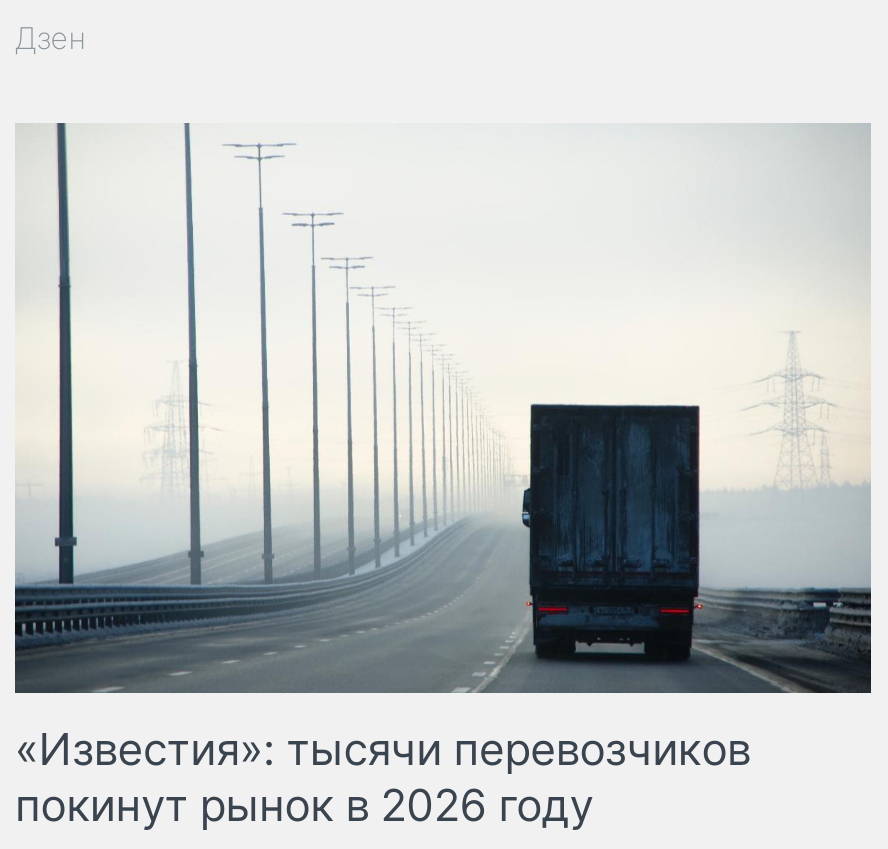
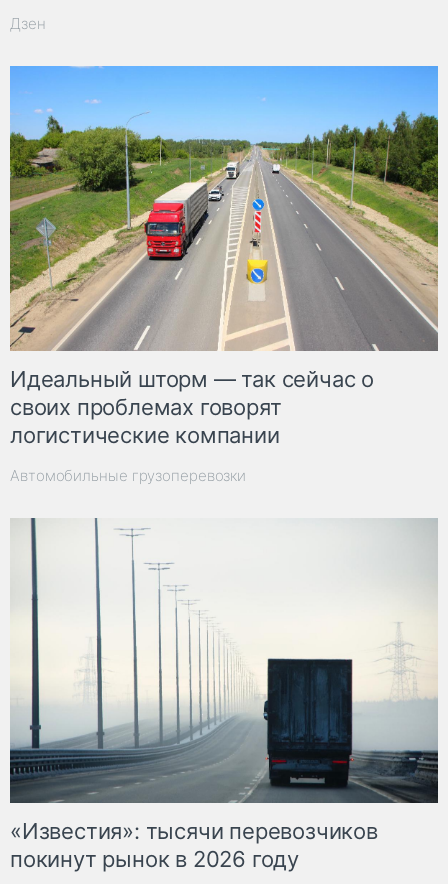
none -> [9,65,439,485] [image] | Идеальный шторм — так сейчас о | своих проблемах говорят | логистические компании | Автомобильные грузоперевозки

